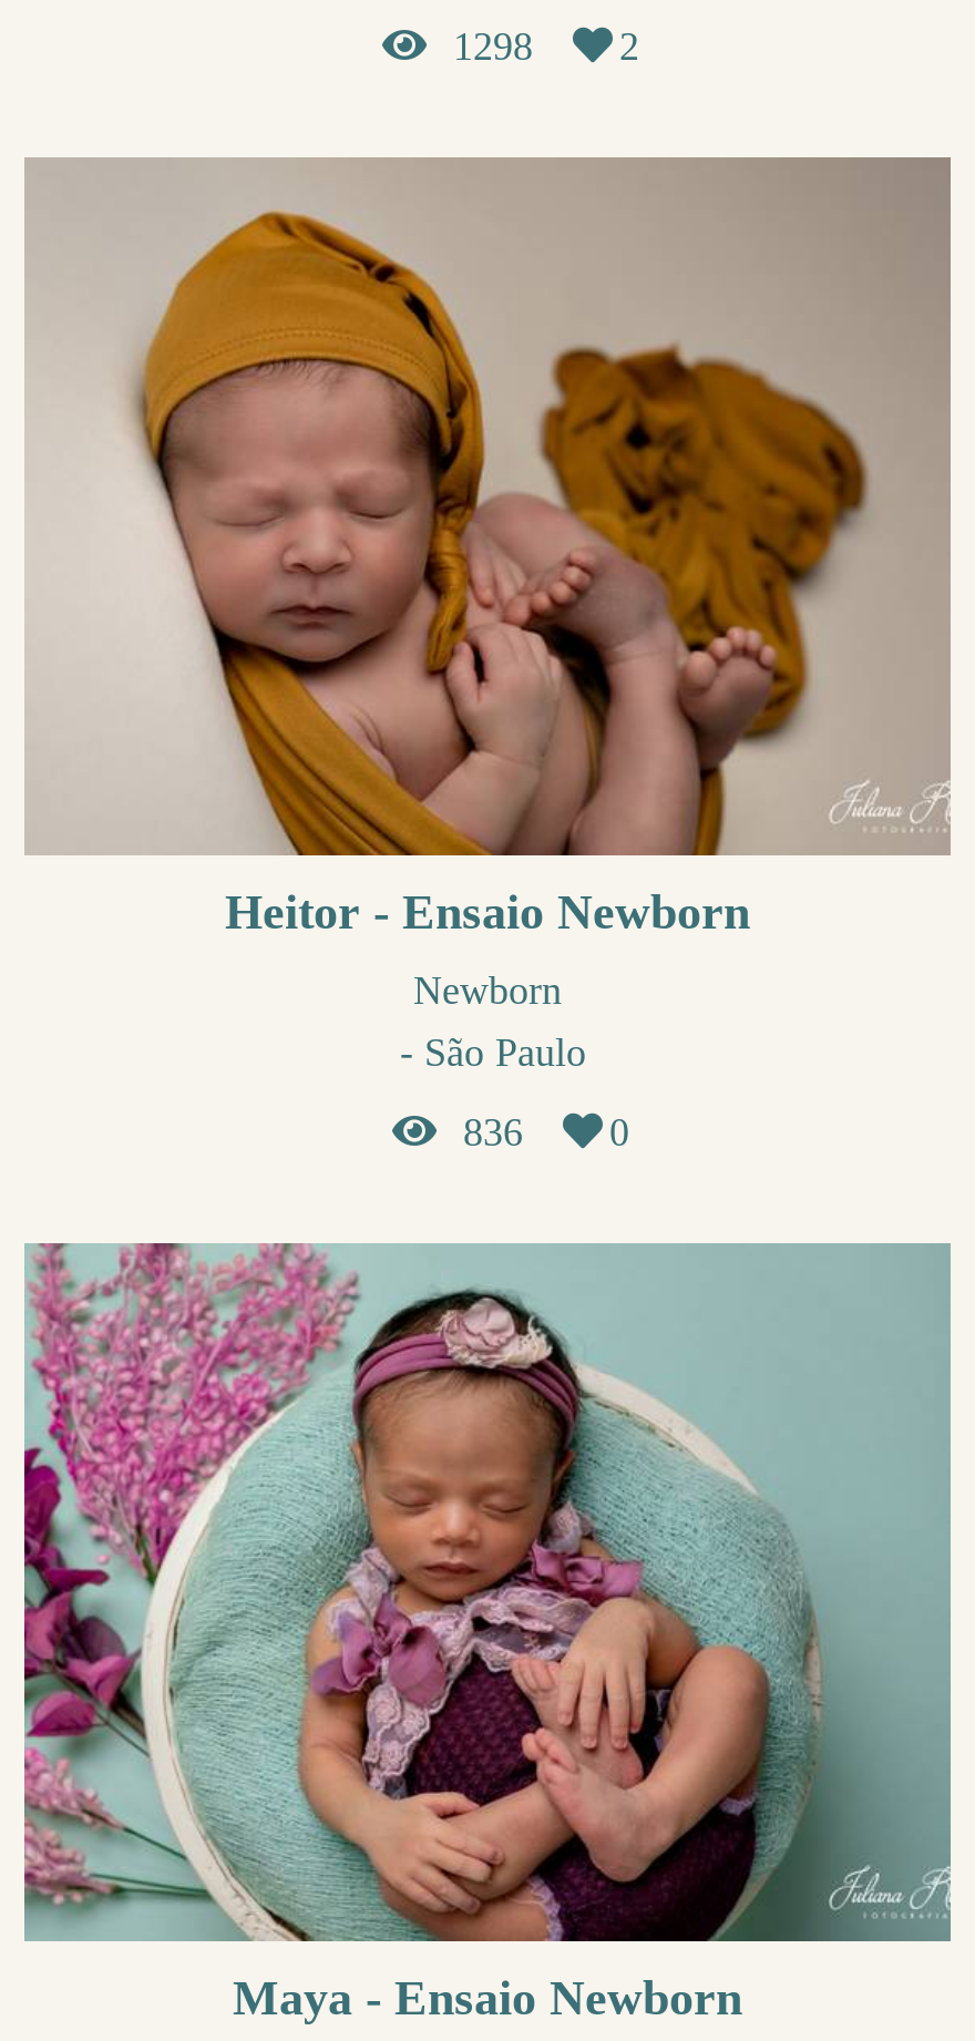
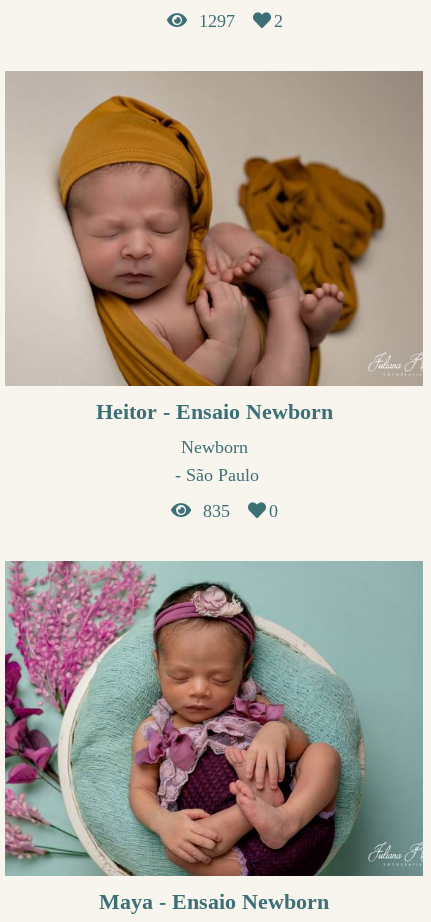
[453,24,639,68] 1298 2 -> [198,11,282,31] 1297 2
[463,1111,629,1155] 836 0 -> [203,501,278,521] 835 0

